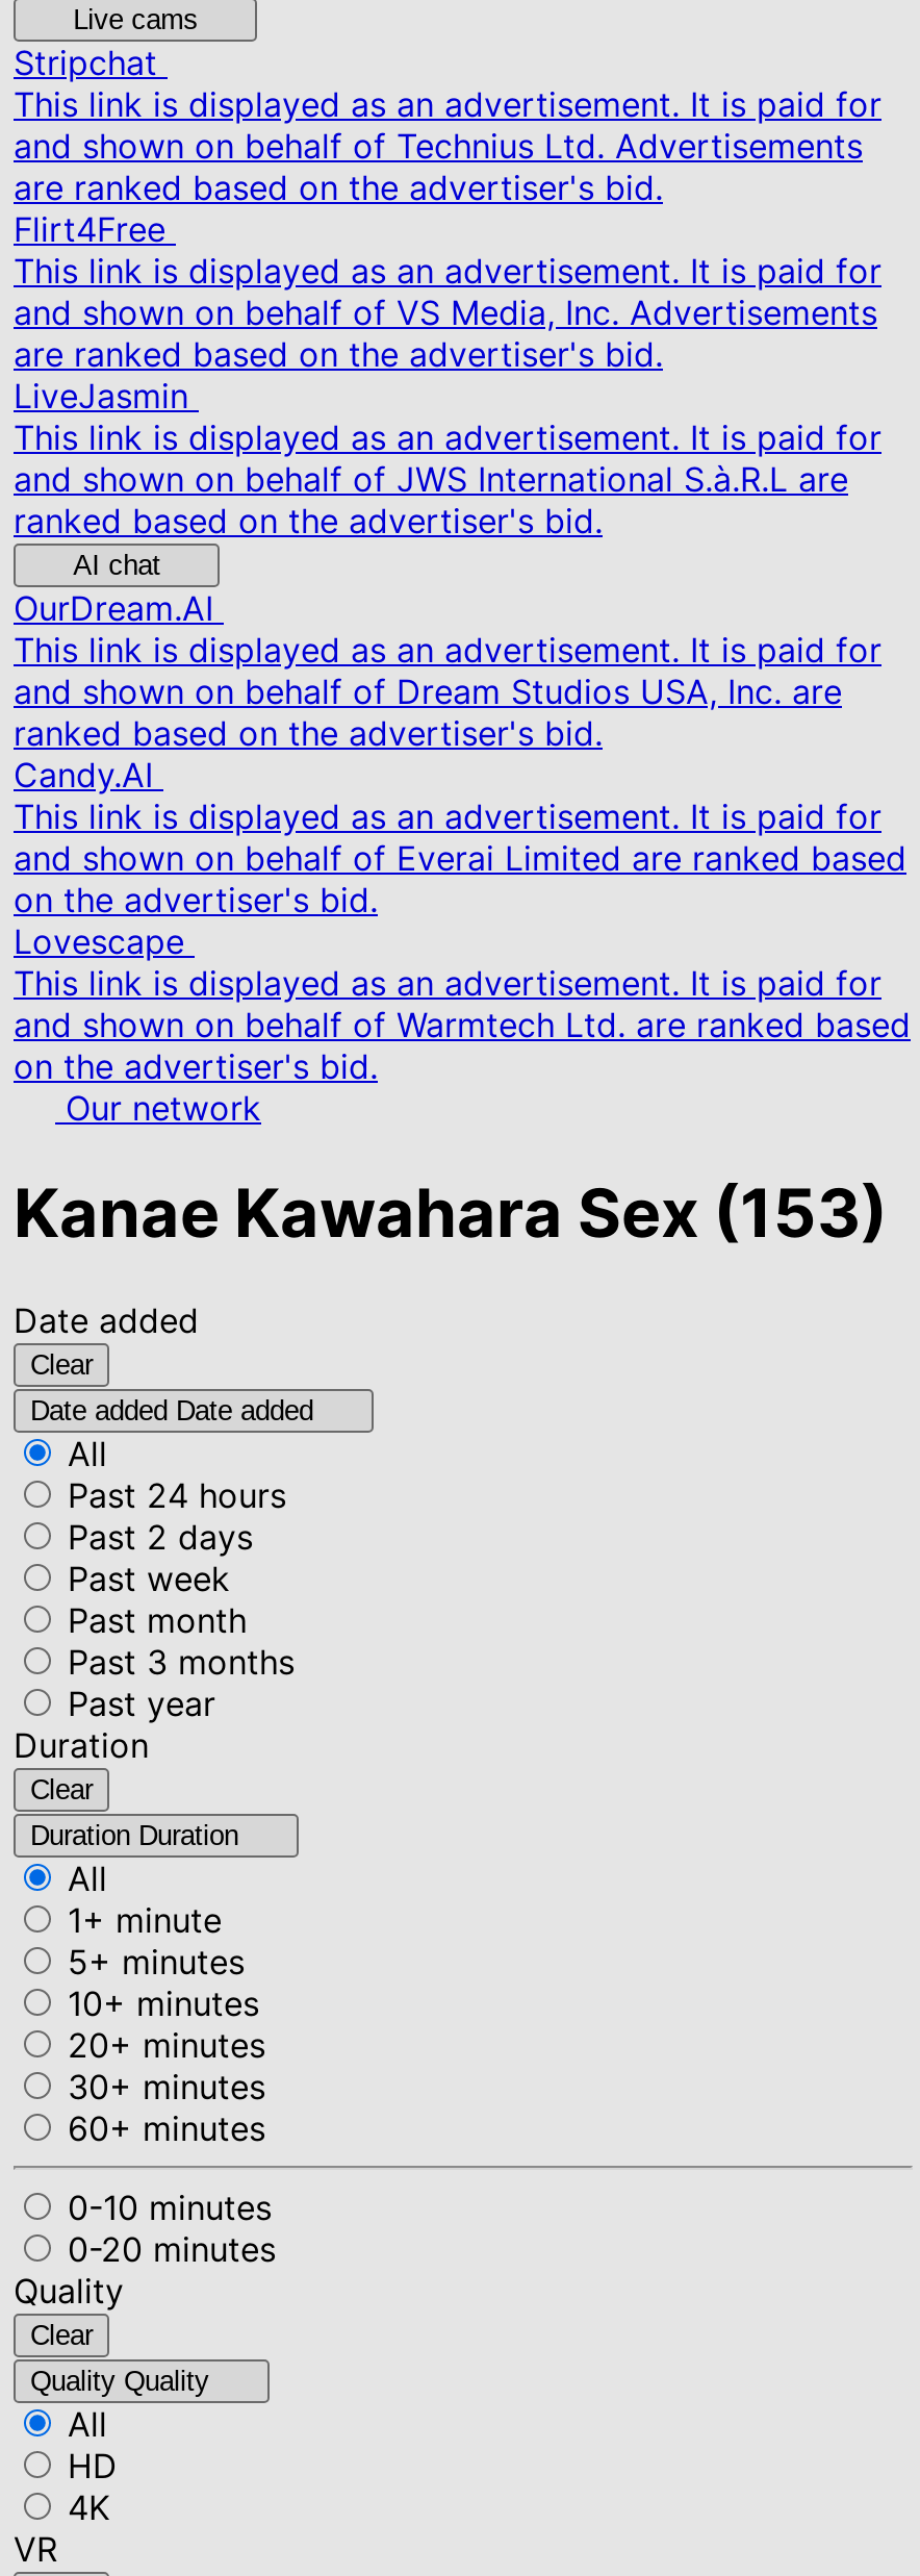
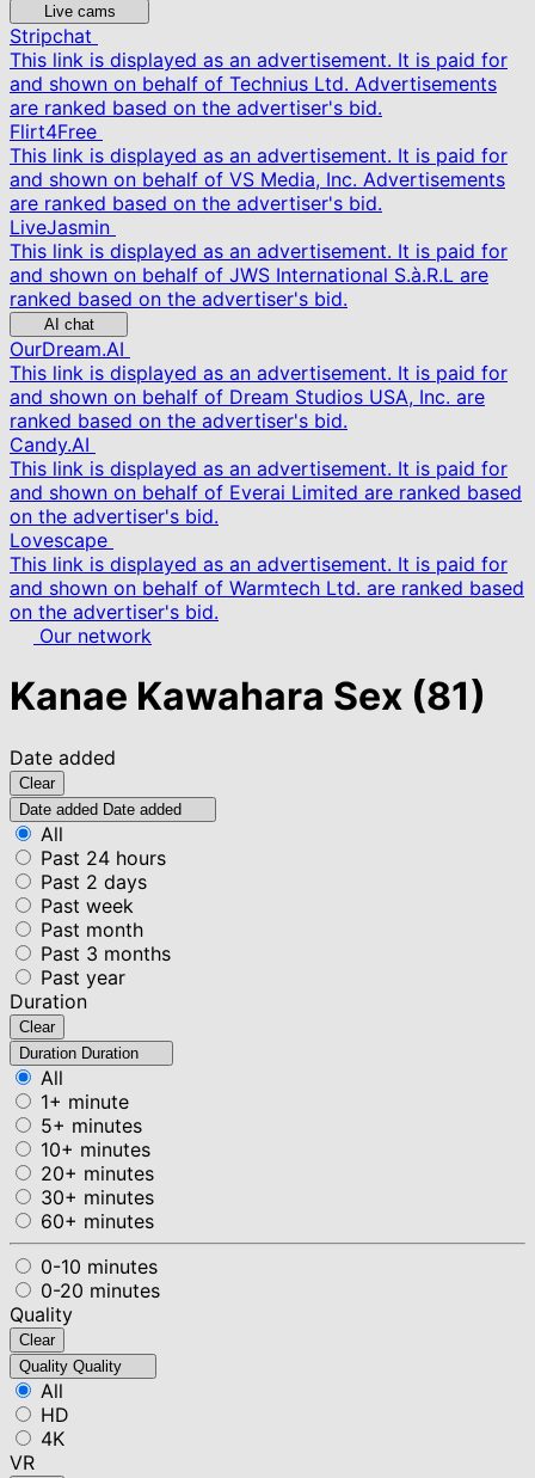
[14,1173,888,1254] Kanae Kawahara Sex (153) -> [10,673,486,720] Kanae Kawahara Sex (81)

